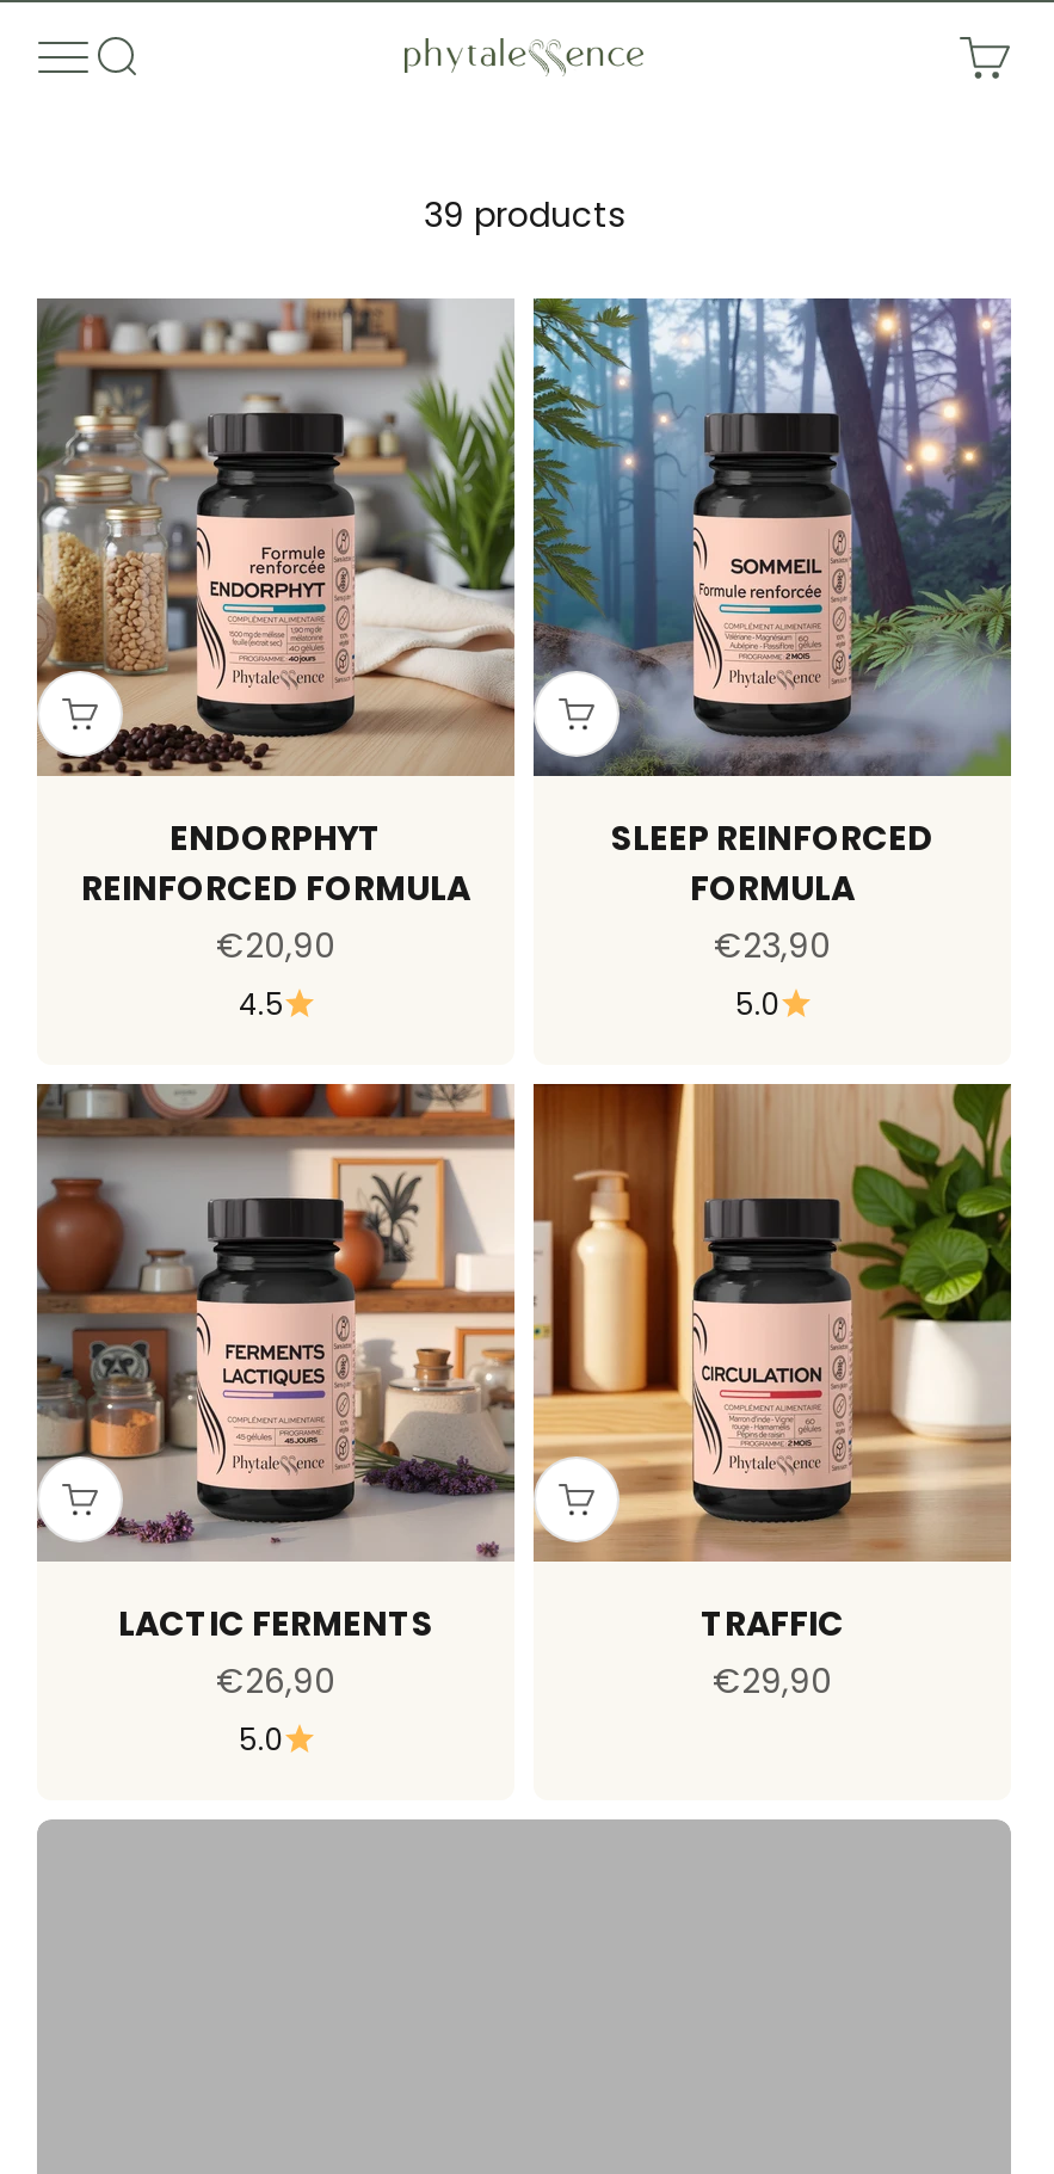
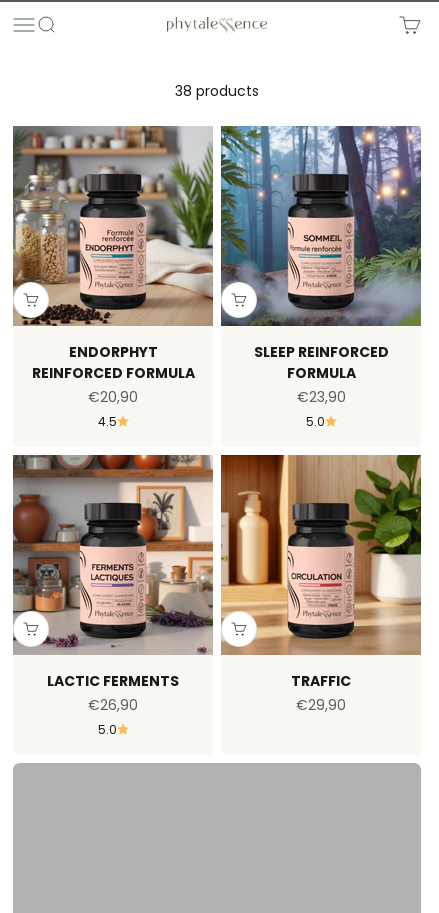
[424,191,624,239] 39 products -> [175,81,259,101] 38 products

